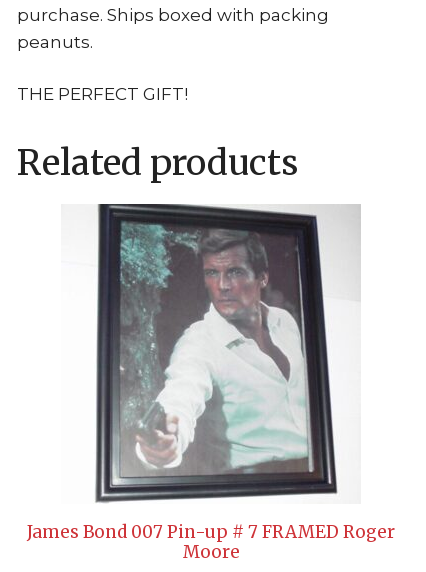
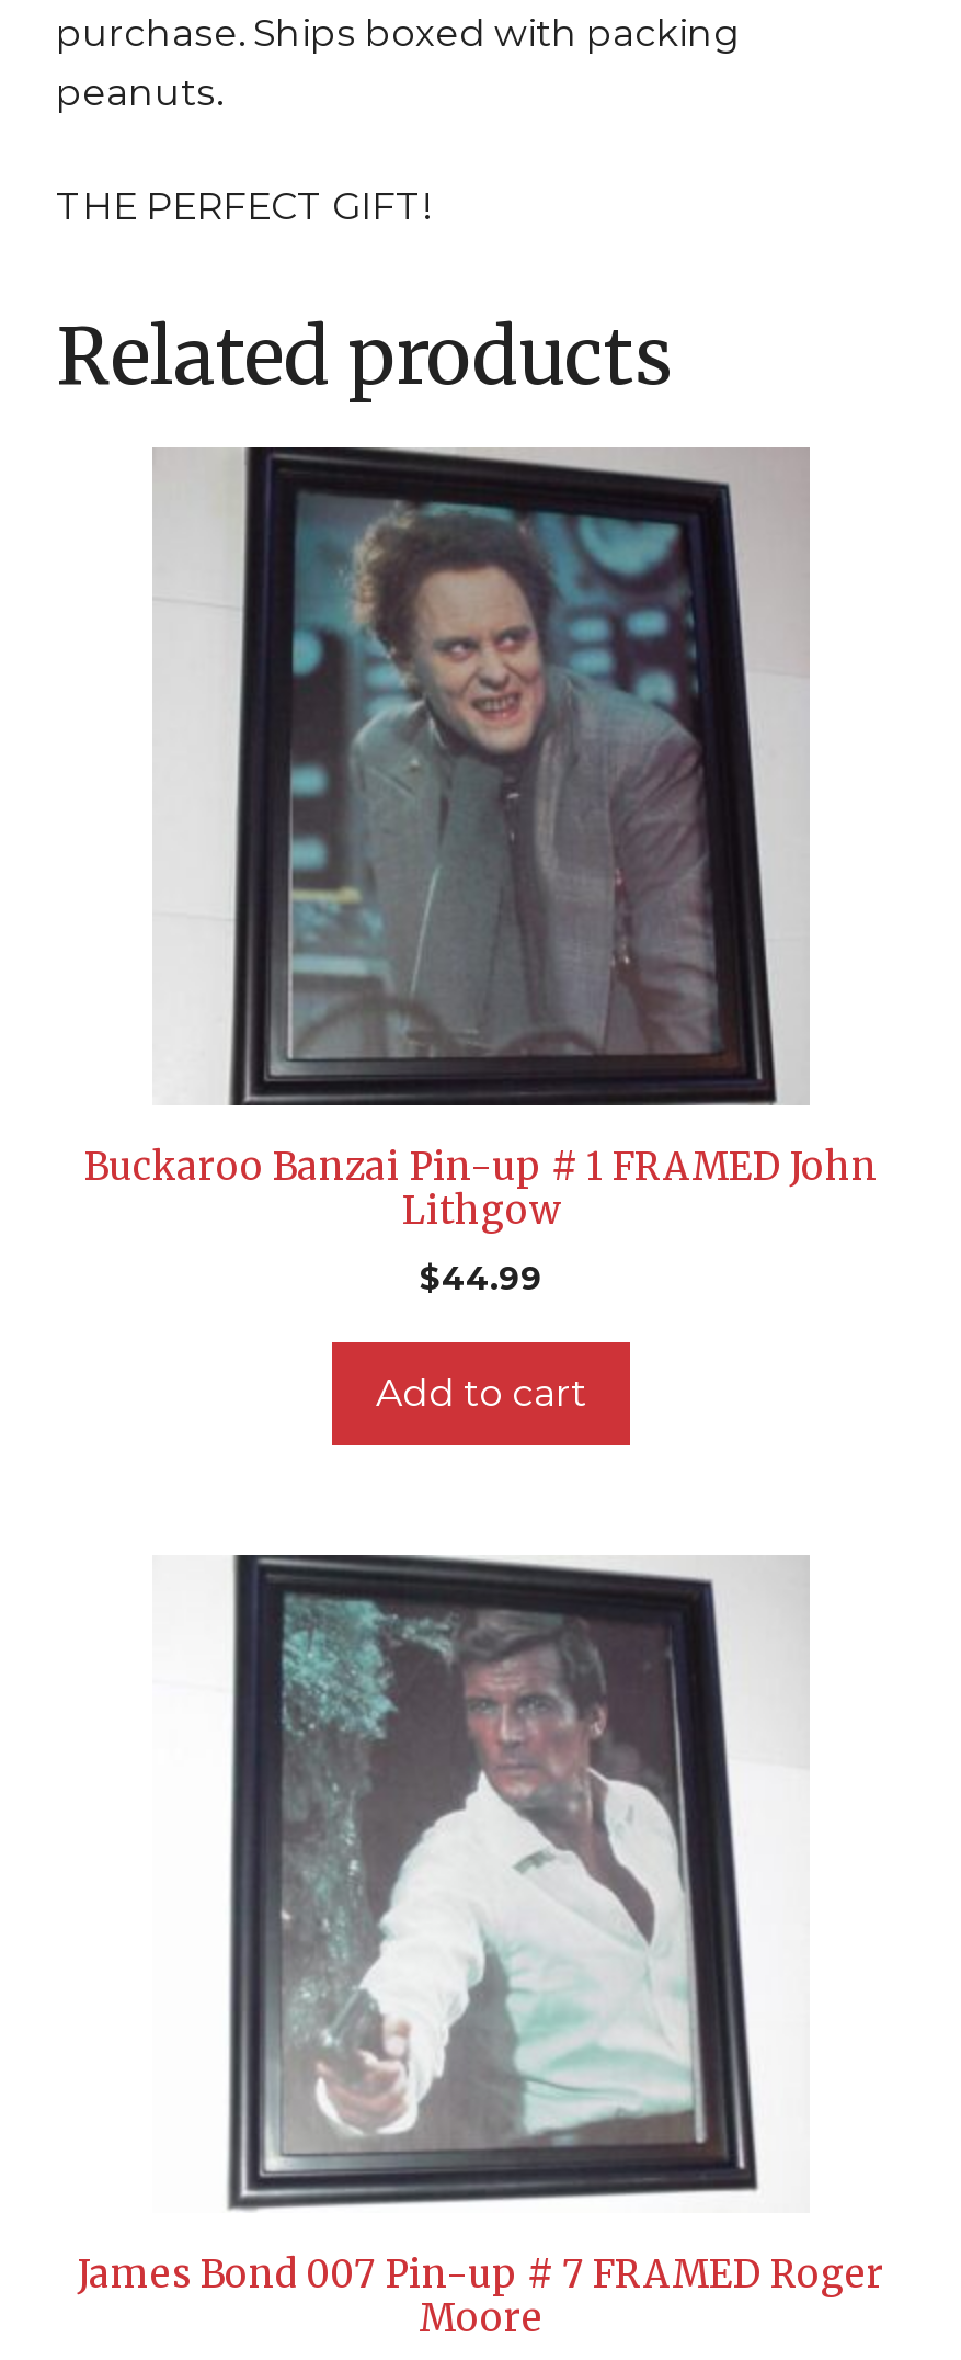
none -> [84,447,878,1415] [image] | Buckaroo Banzai Pin-up # 1 FRAMED John | Lithgow | $44.99 | Add to cart

